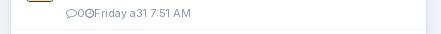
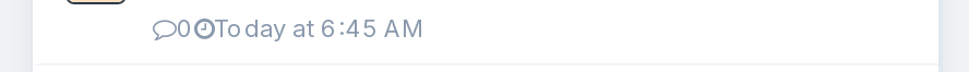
[77,6,191,20] 0 Friday a31 7:51 AM -> [177,13,423,44] 0 Today at 6:45 AM

